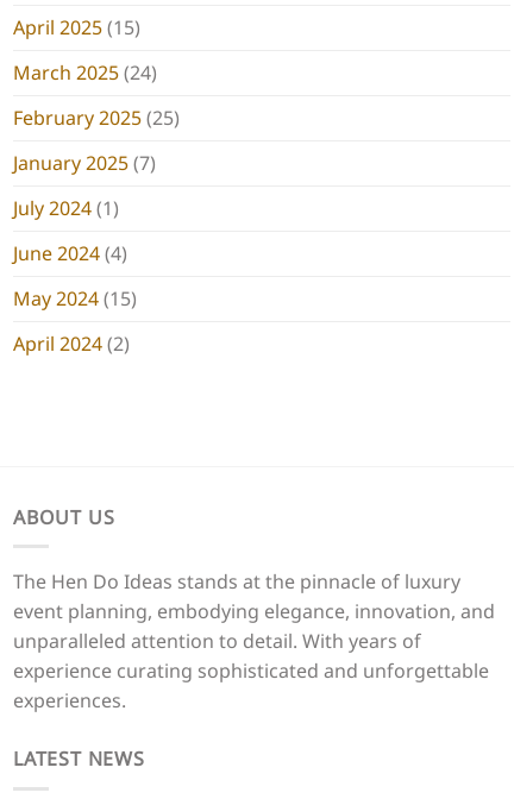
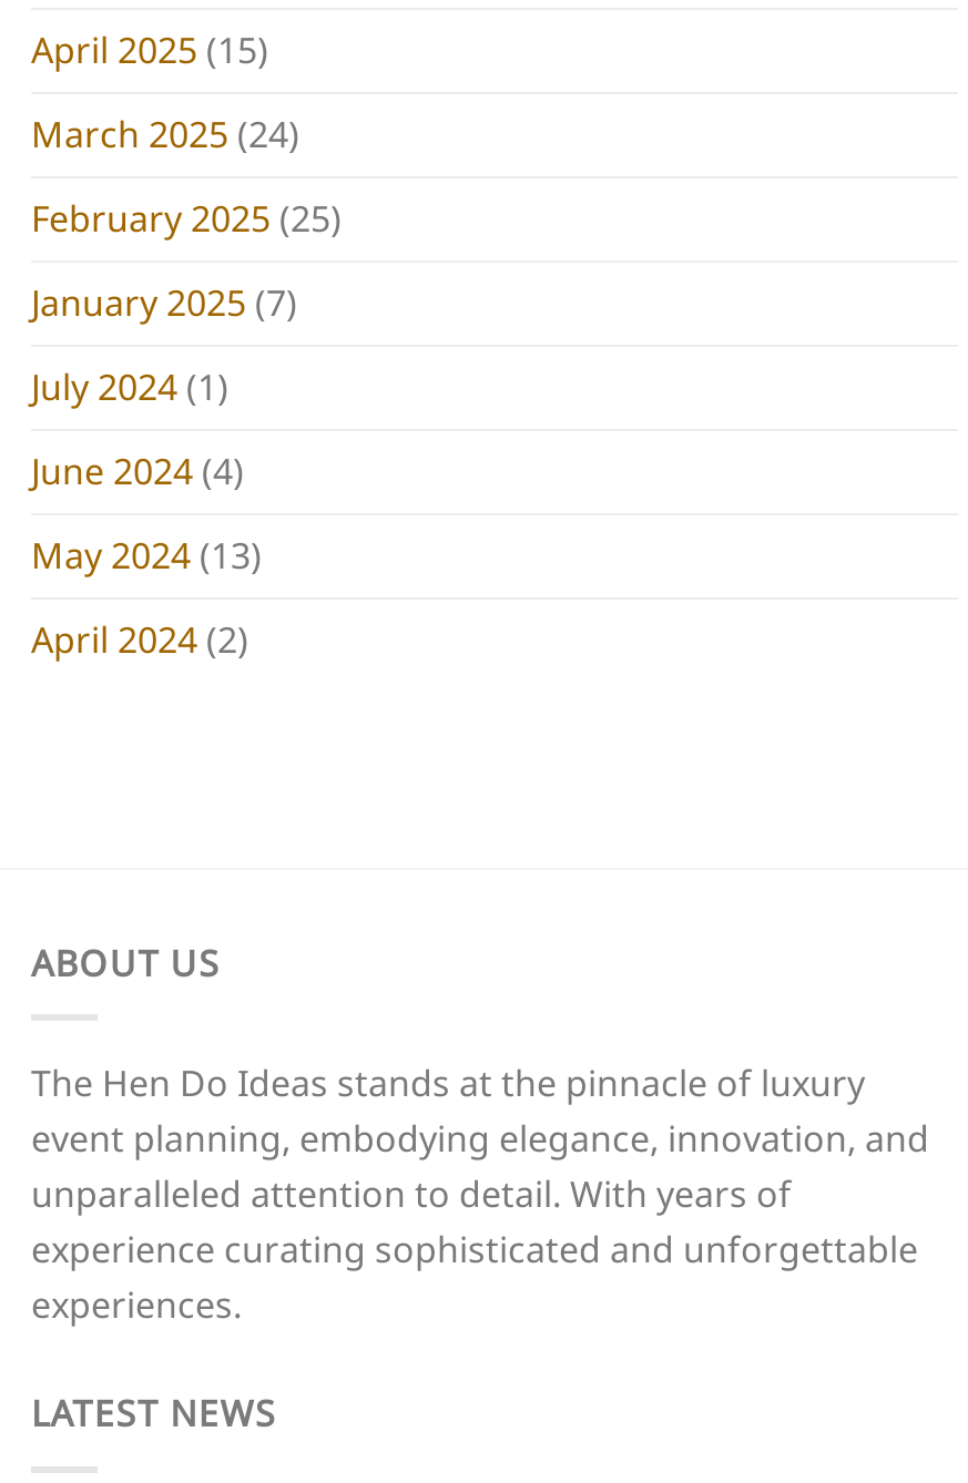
[13,285,137,311] May 2024 (15) -> [31,530,262,579] May 2024 (13)

